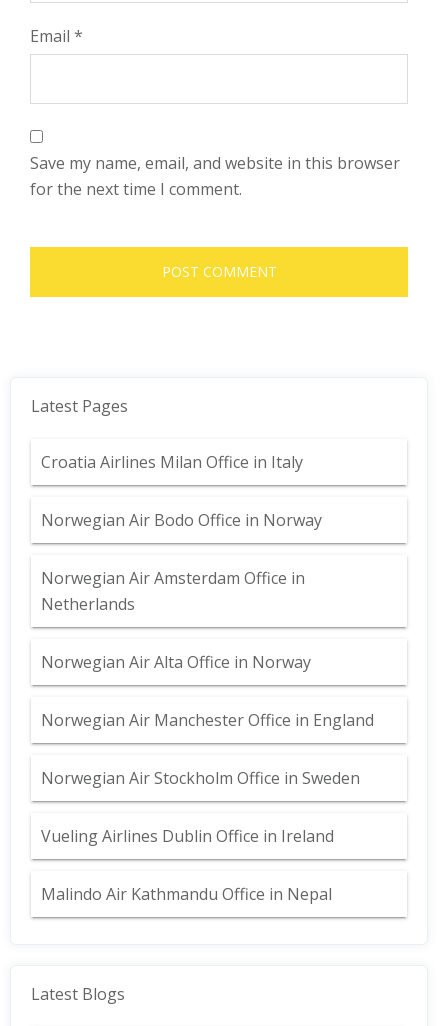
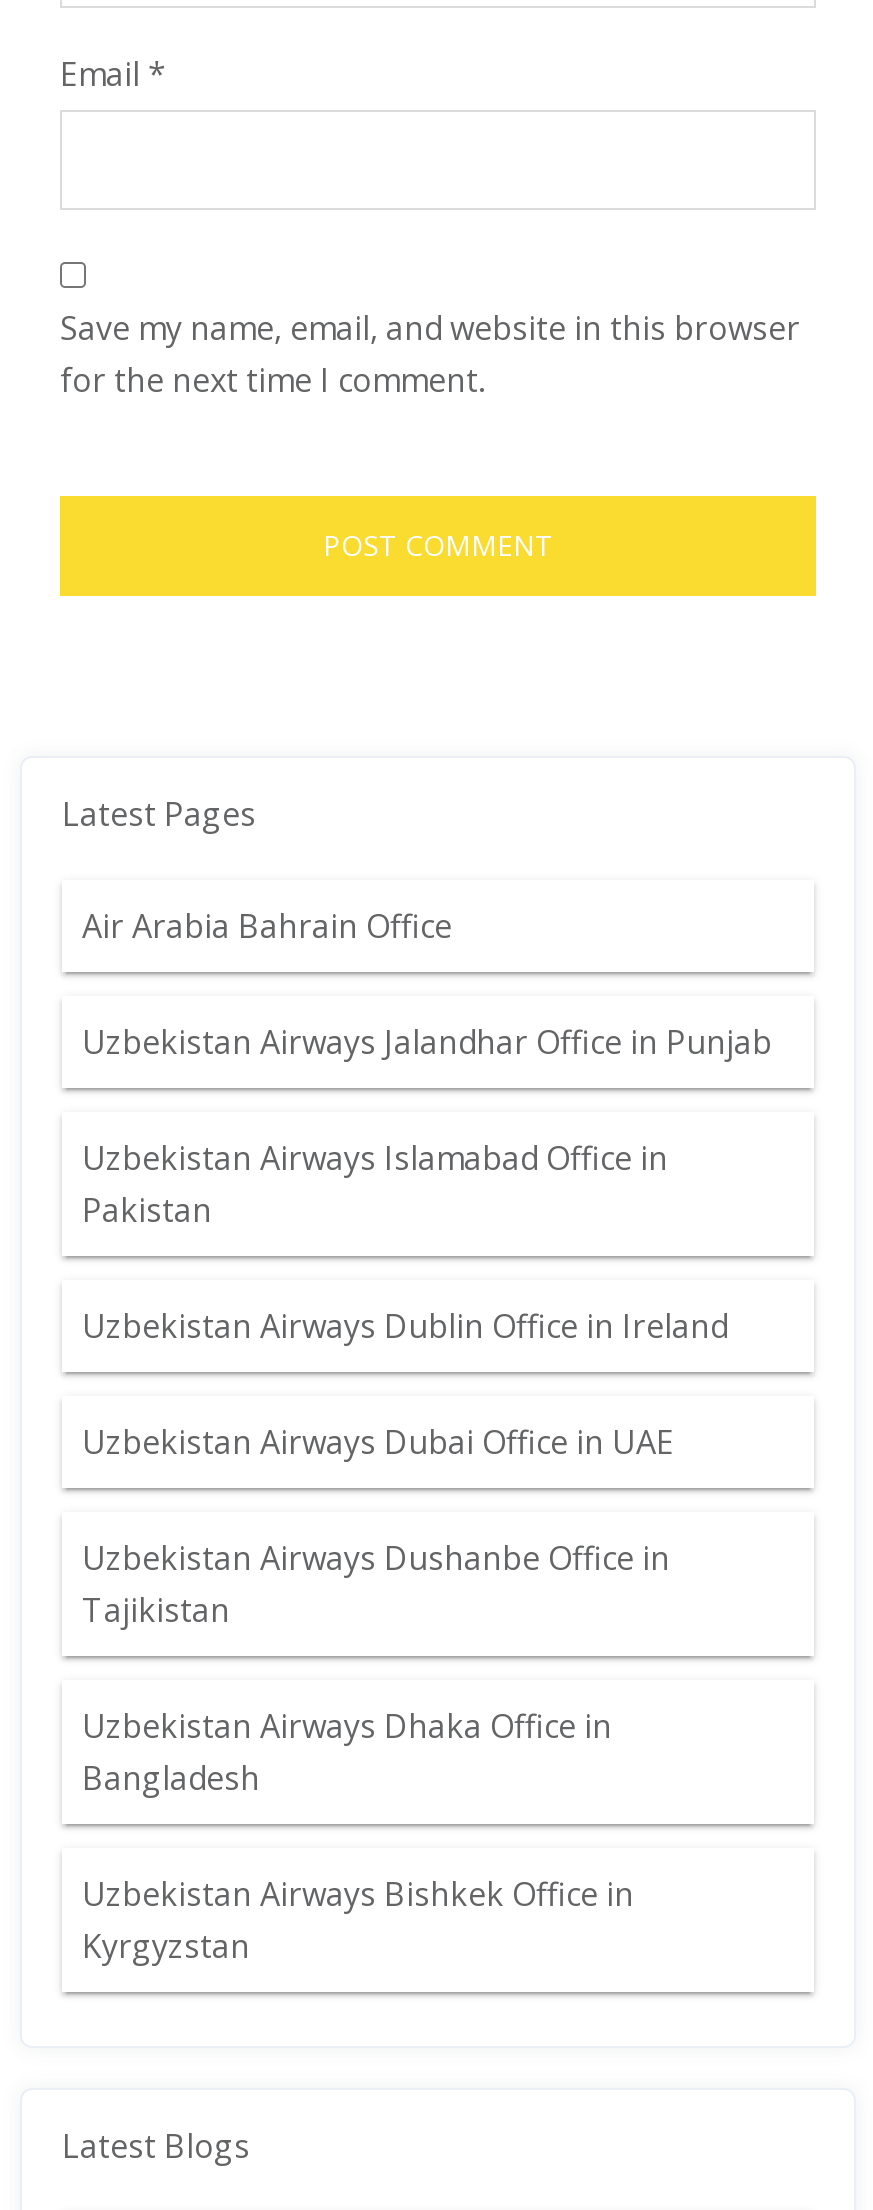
[41,451,303,473] Croatia Airlines Milan Office in Italy -> [82,904,452,948] Air Arabia Bahrain Office
[41,509,322,531] Norwegian Air Bodo Office in Norway -> [82,1020,772,1064] Uzbekistan Airways Jalandhar Office in Punjab
[41,567,305,615] Norwegian Air Amsterdam Office in | Netherlands -> [82,1136,668,1232] Uzbekistan Airways Islamabad Office in | Pakistan
[41,651,311,673] Norwegian Air Alta Office in Norway -> [82,1304,728,1348] Uzbekistan Airways Dublin Office in Ireland
[41,709,374,731] Norwegian Air Manchester Office in England -> [82,1420,674,1464] Uzbekistan Airways Dubai Office in UAE
[41,767,360,789] Norwegian Air Stockholm Office in Sweden -> [82,1536,670,1632] Uzbekistan Airways Dushanbe Office in | Tajikistan
[41,825,334,847] Vueling Airlines Dublin Office in Ireland -> [82,1704,612,1800] Uzbekistan Airways Dhaka Office in | Bangladesh
[41,883,332,905] Malindo Air Kathmandu Office in Nepal -> [82,1872,634,1968] Uzbekistan Airways Bishkek Office in | Kyrgyzstan

